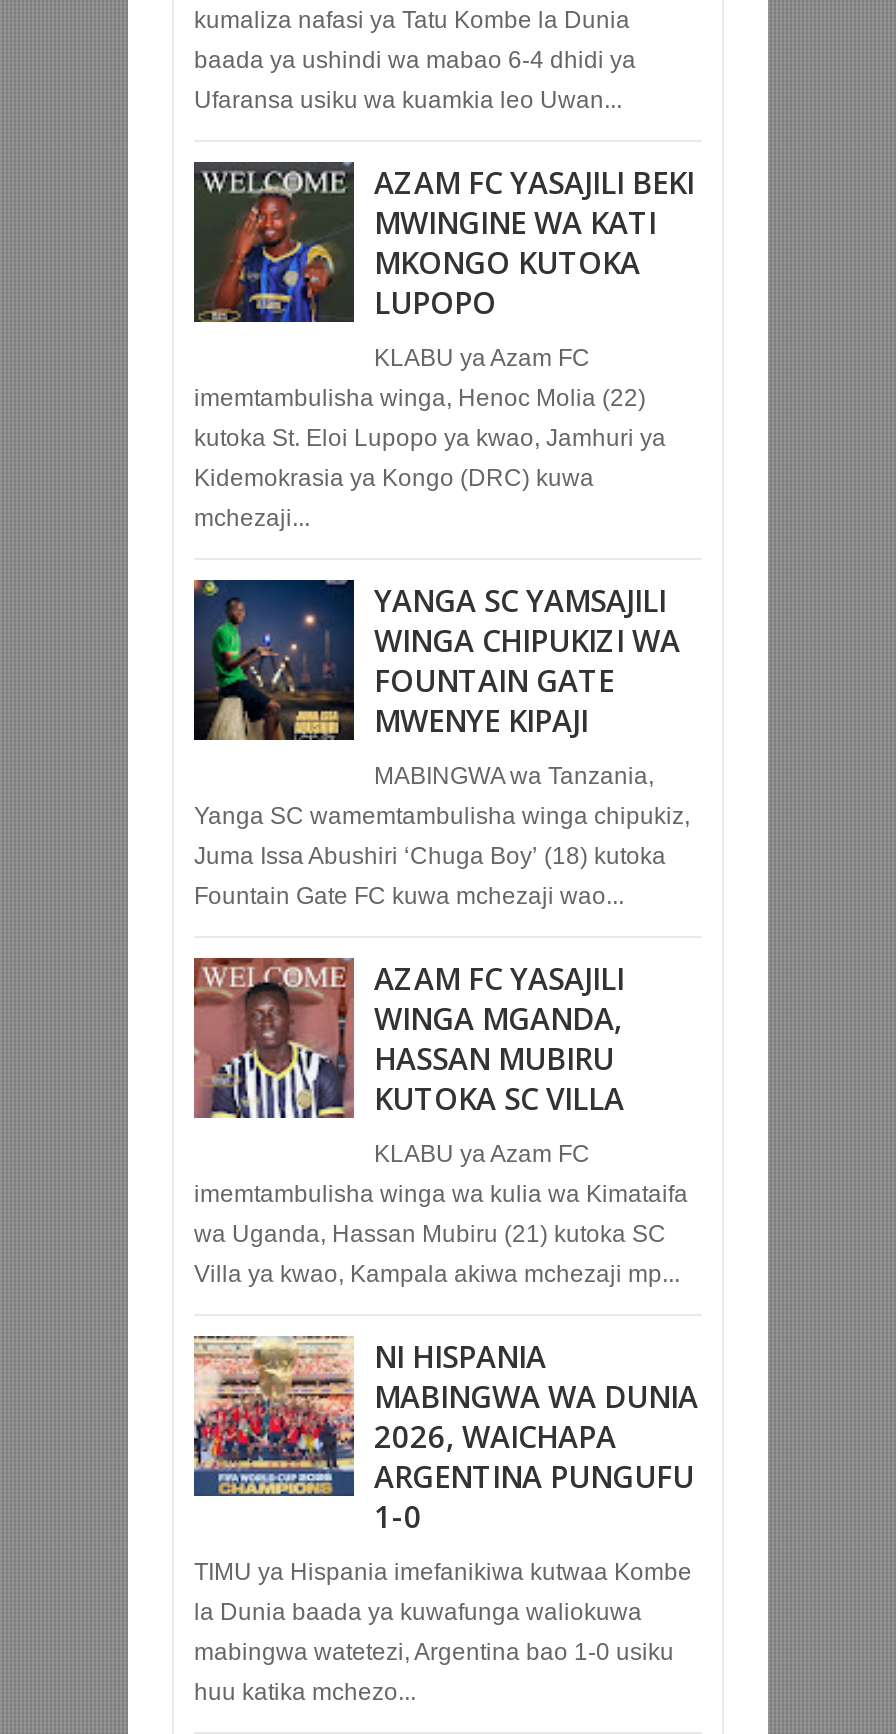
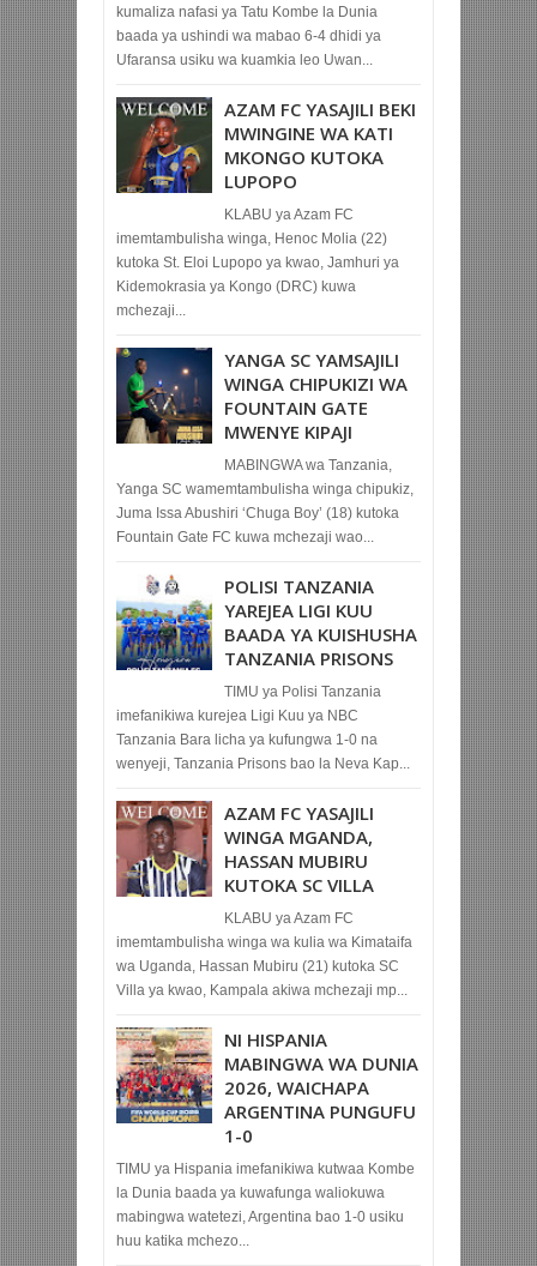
none -> [115,574,417,773] [image] | POLISI TANZANIA | YAREJEA LIGI KUU | BAADA YA KUISHUSHA | TANZANIA PRISONS | TIMU ya Polisi Tanzania | imefanikiwa kurejea Ligi Kuu ya NBC | Tanzania Bara licha ya kufungwa 1-0 na | wenyeji, Tanzania Prisons bao la Neva Kap...

